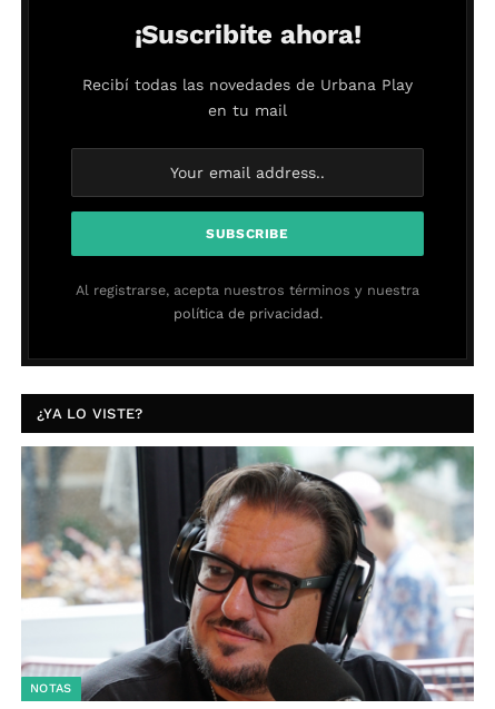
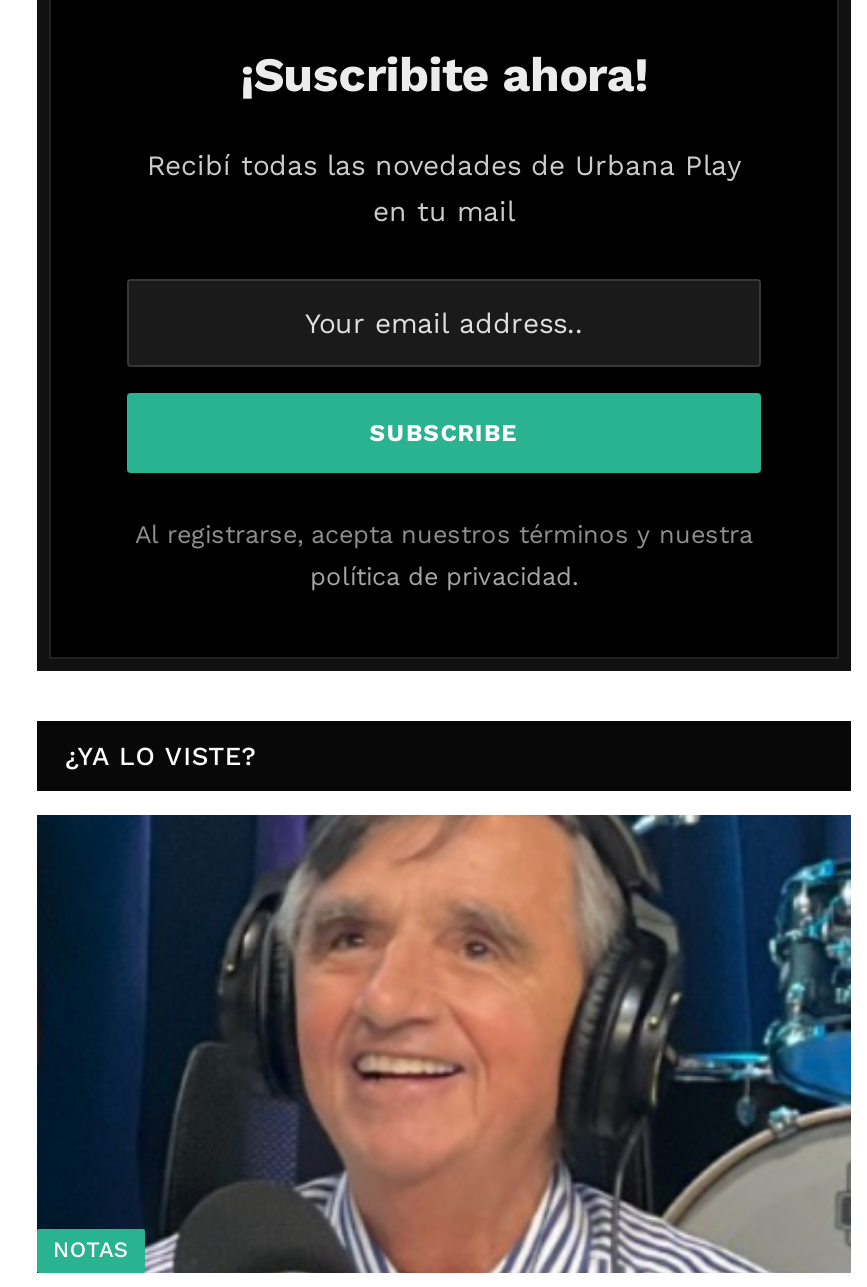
[21,445,474,702] [image] -> [35,813,853,1275] [image]

